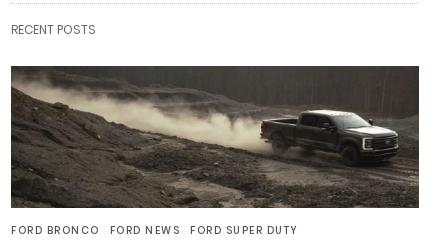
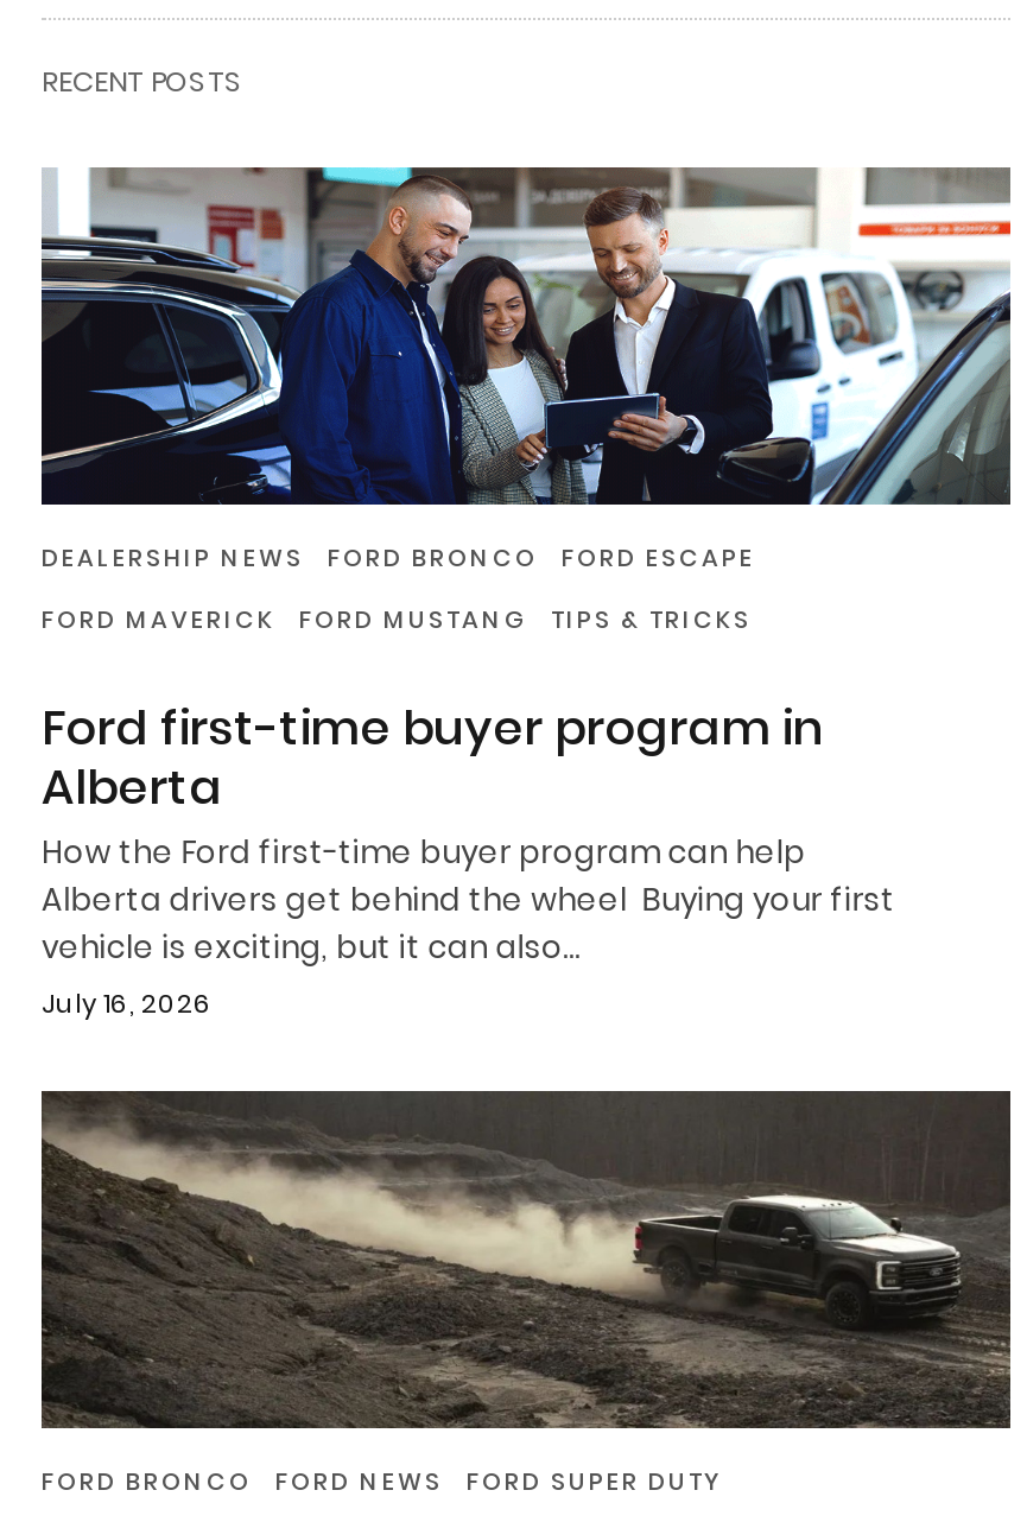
none -> [42,165,1013,1022] [image] | DEALERSHIP NEWS | FORD BRONCO | FORD ESCAPE | FORD MAVERICK | FORD MUSTANG | TIPS & TRICKS | Ford first-time buyer program in | Alberta | How the Ford first-time buyer program can help | Alberta drivers get behind the wheel Buying your first | vehicle is exciting, but it can also… | July 16, 2026

